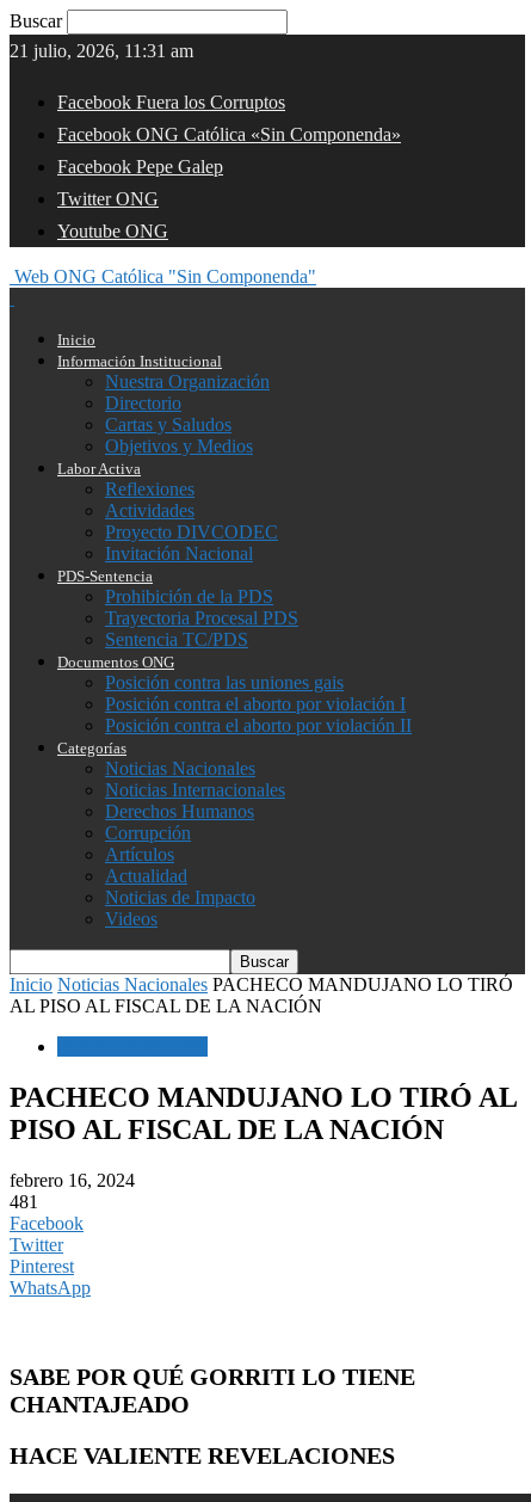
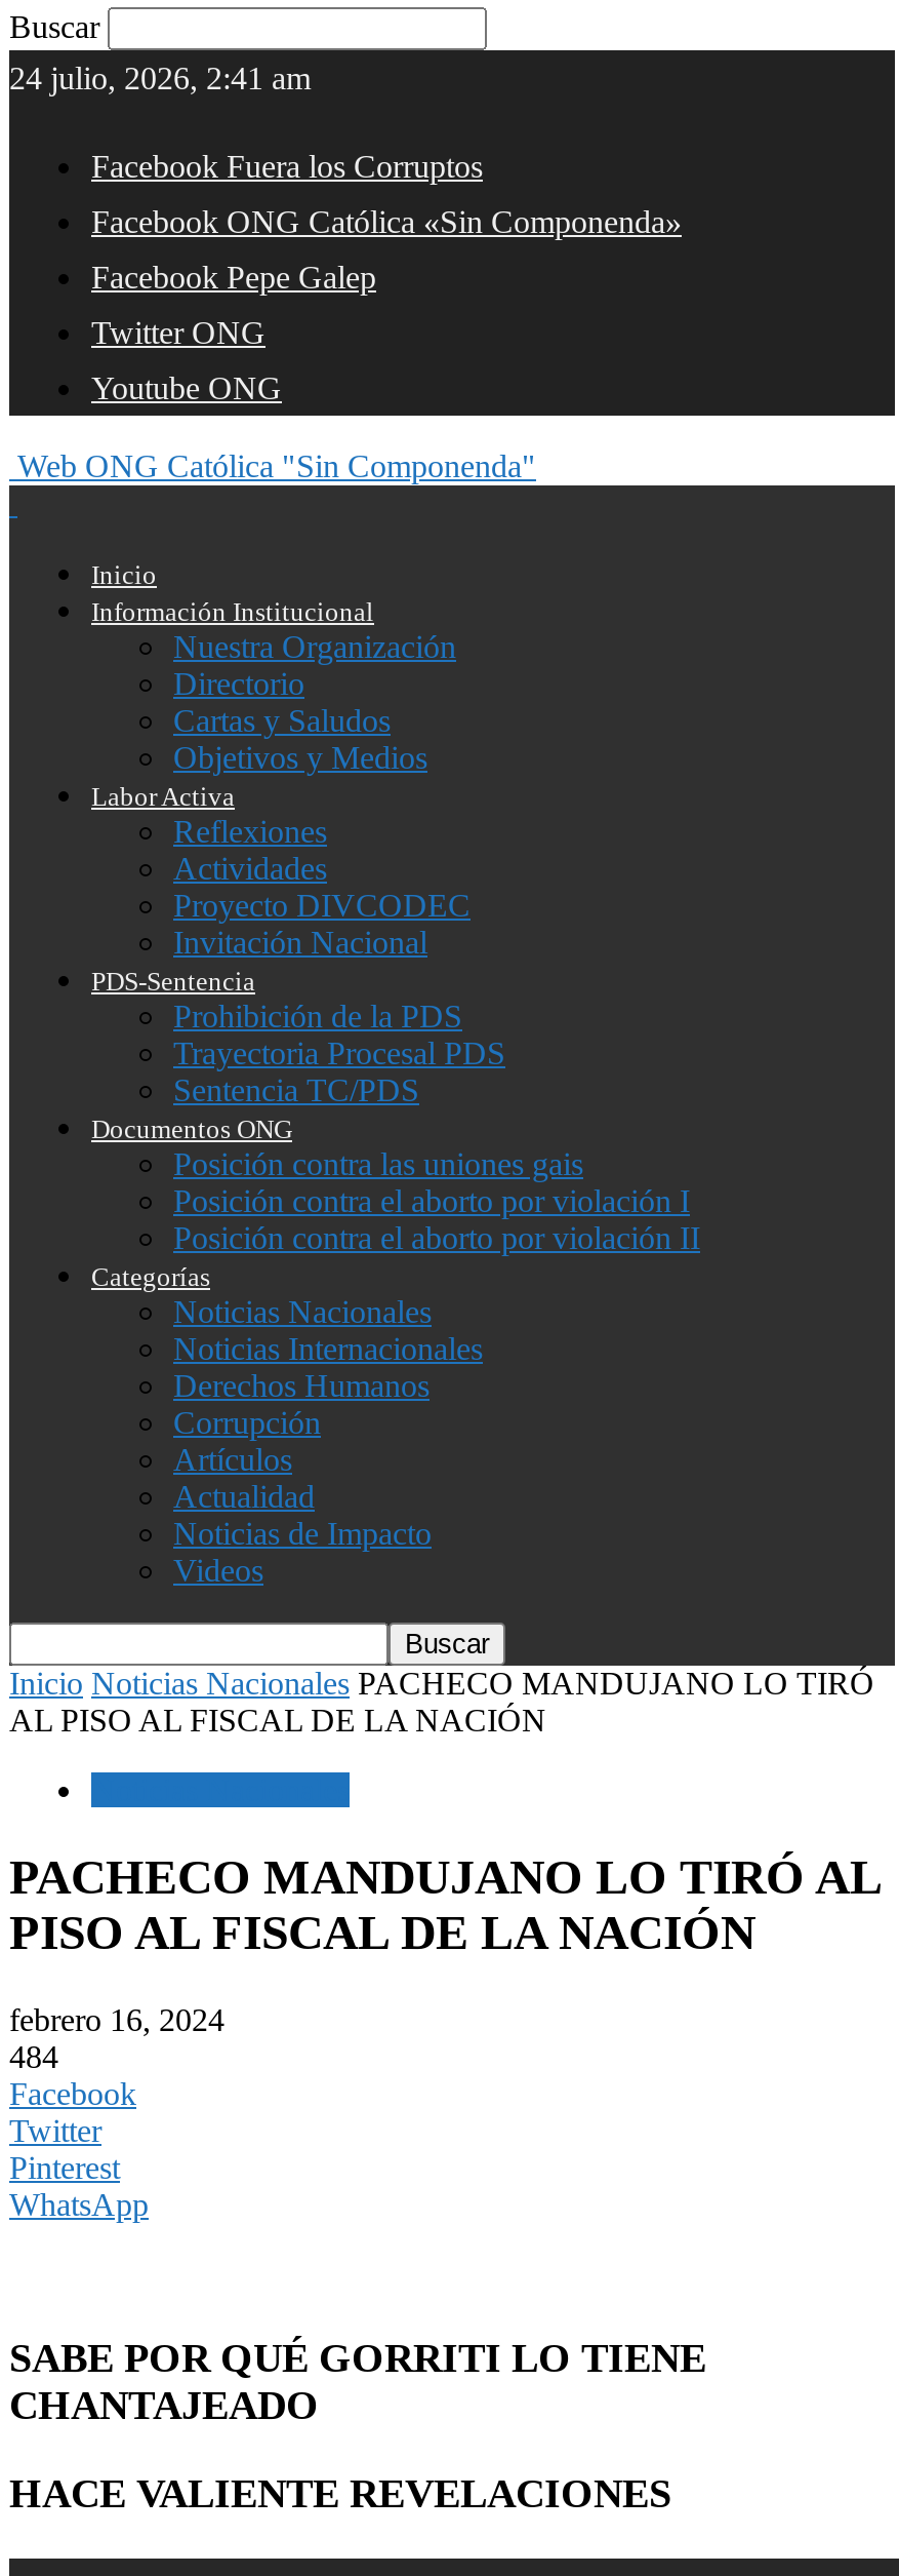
[10,41,193,61] 21 julio, 2026, 11:31 am -> [9,61,311,95] 24 julio, 2026, 2:41 am
[10,1191,38,1212] 481 -> [9,2039,58,2074] 484

